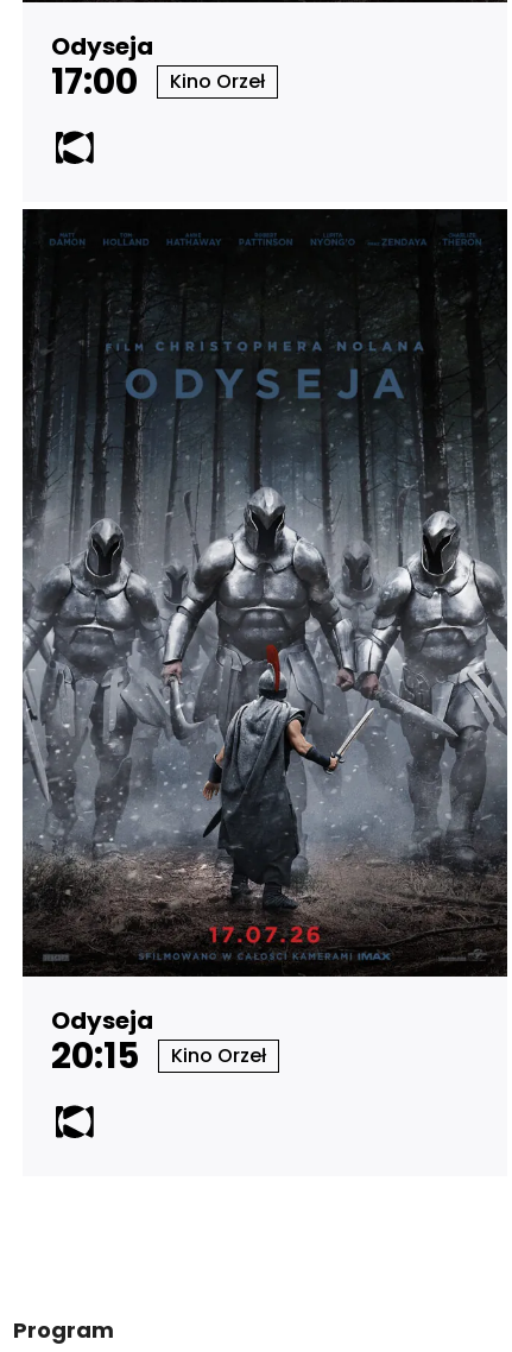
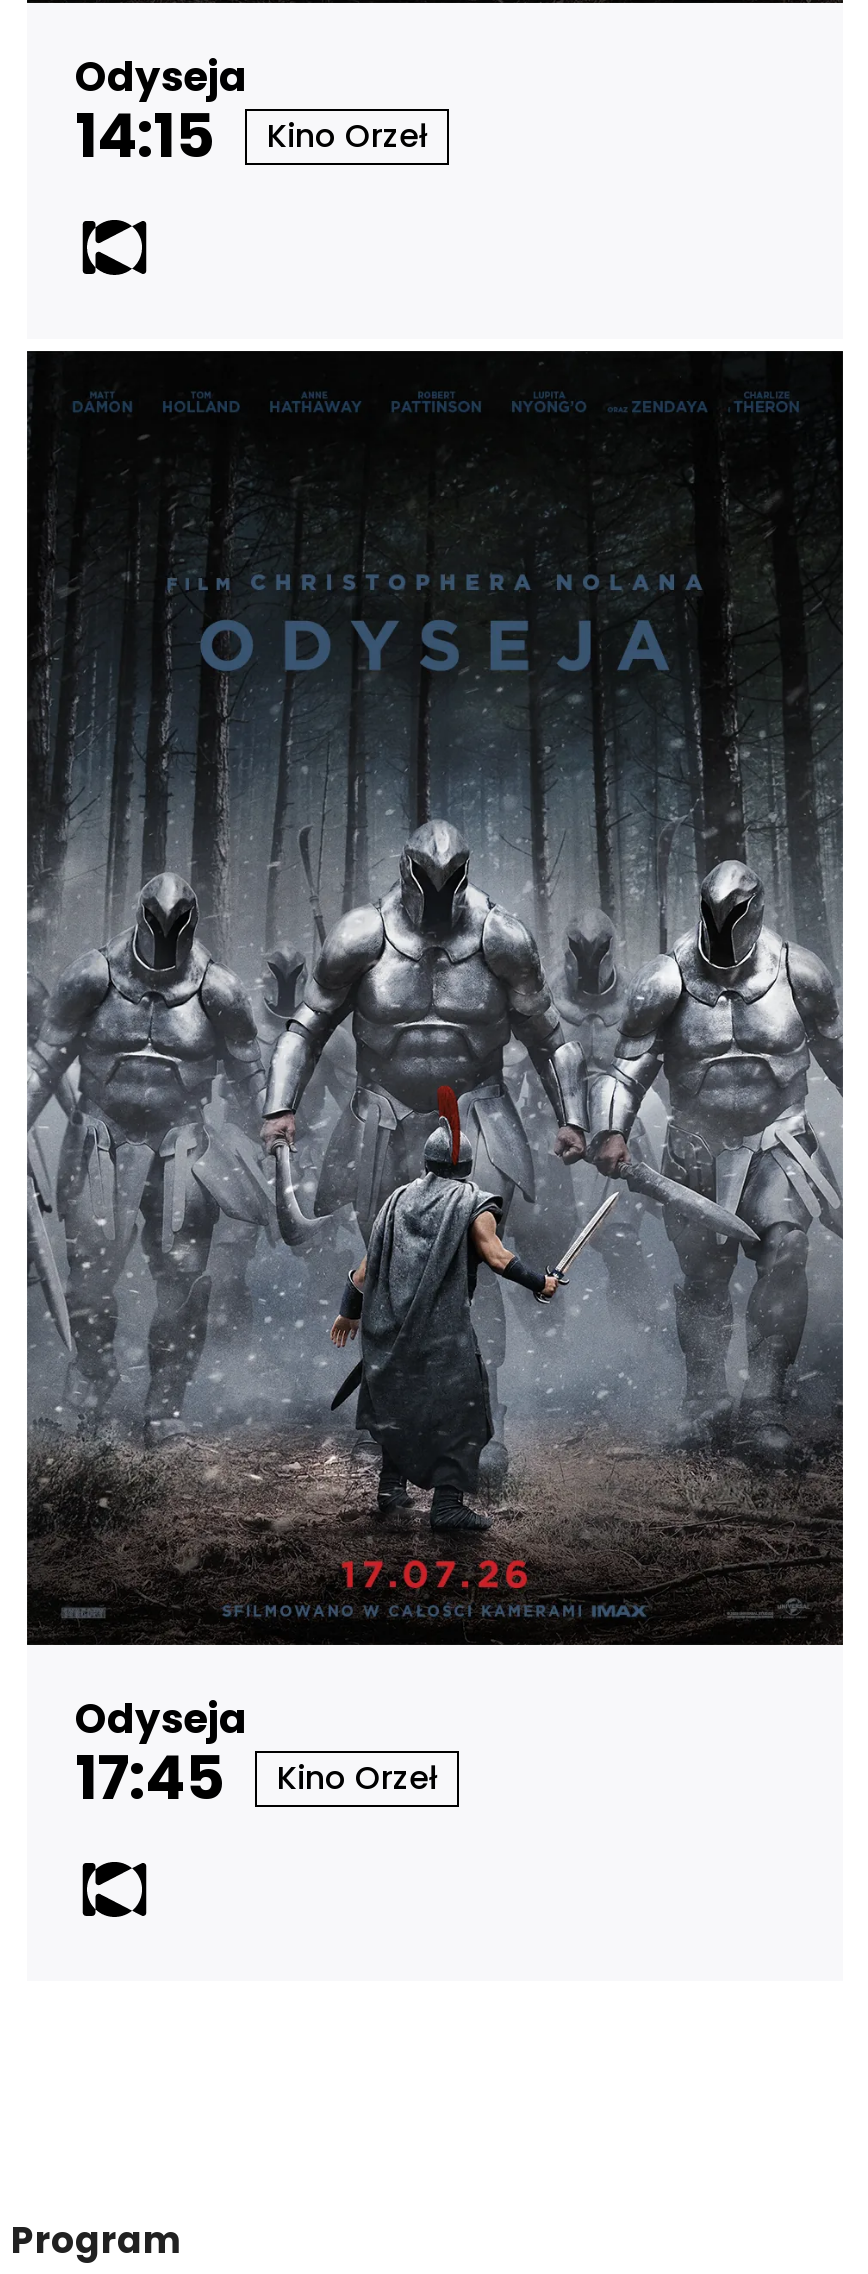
[51,57,265,107] 17:00 Kino Orzeł -> [75,96,427,180] 14:15 Kino Orzeł
[51,1032,266,1082] 20:15 Kino Orzeł -> [75,1736,437,1820] 17:45 Kino Orzeł

